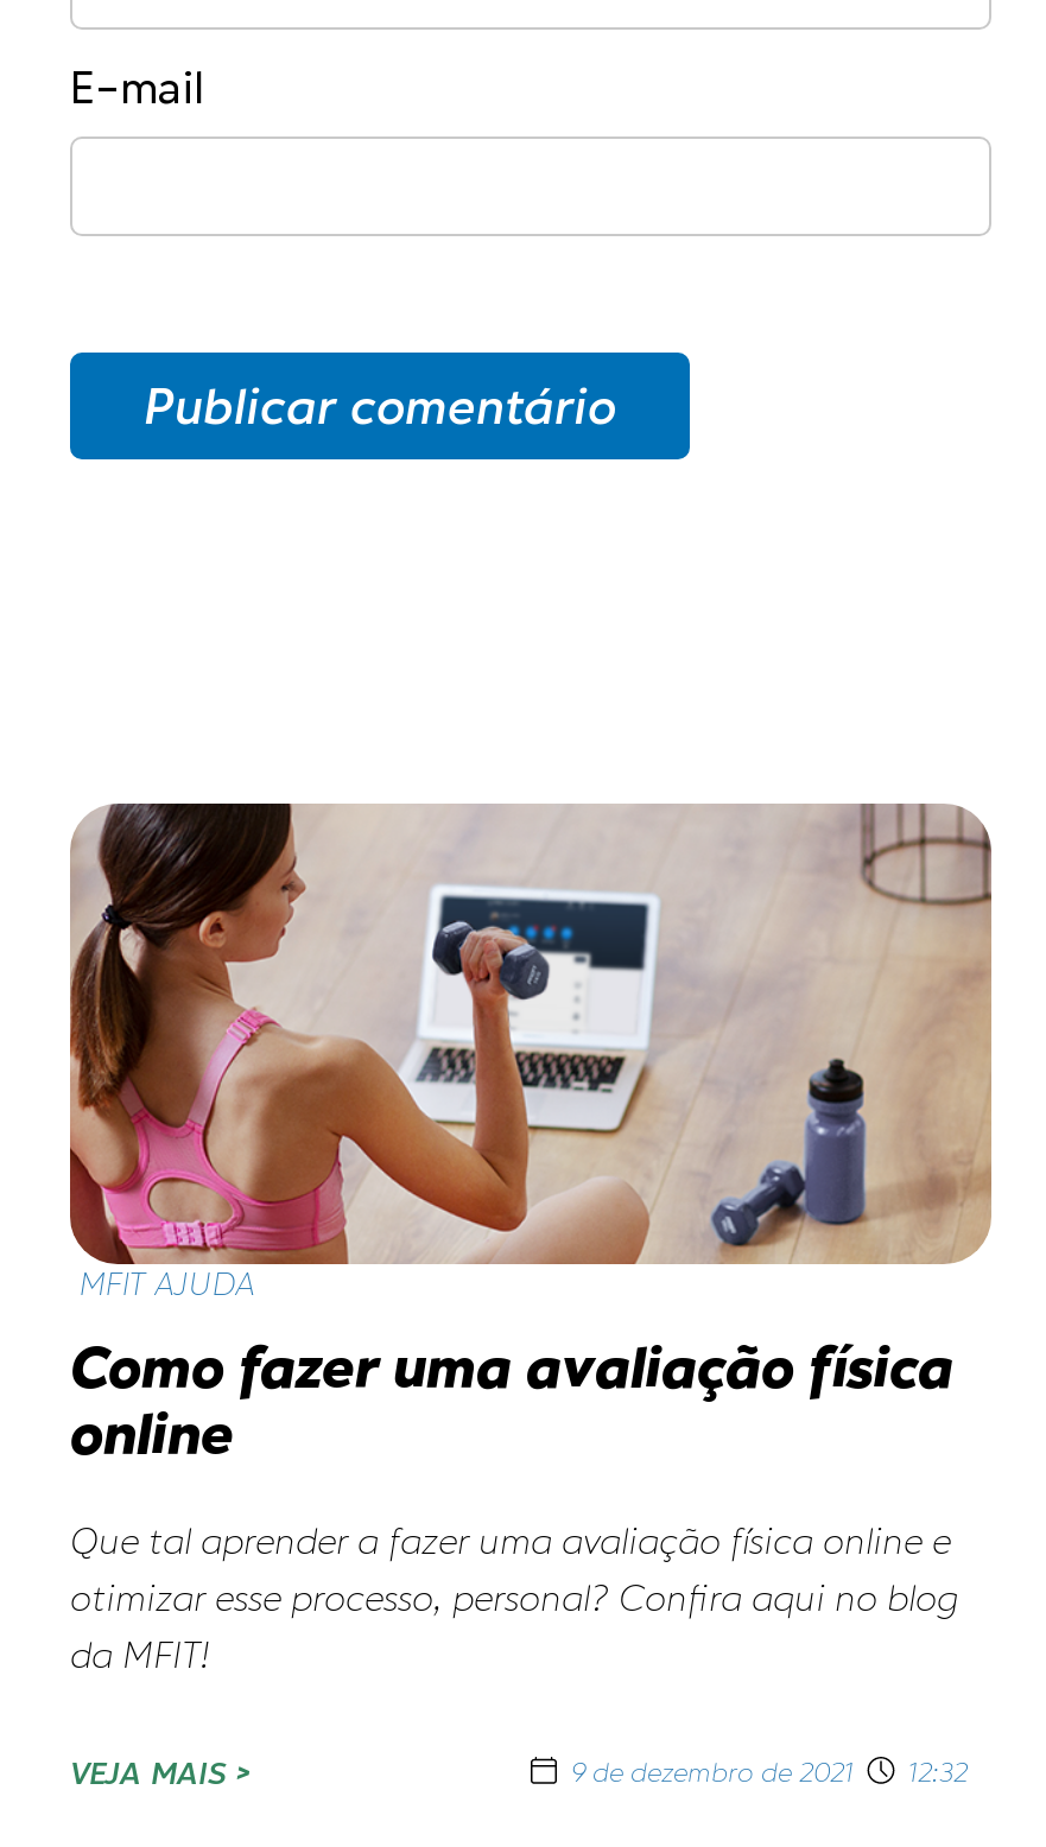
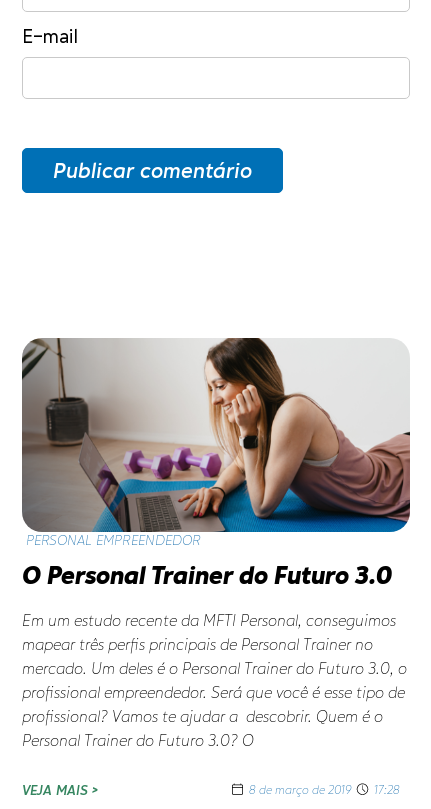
[70,804,994,1302] [image] | MFIT AJUDA -> [22,337,410,548] [image] | PERSONAL EMPREENDEDOR
[70,1330,953,1468] Como fazer uma avaliação física | online -> [22,560,392,590] O Personal Trainer do Futuro 3.0
[70,1518,958,1677] Que tal aprender a fazer uma avaliação física online e | otimizar esse processo, personal? Confira aqui no blog | da MFIT! -> [22,611,407,750] Em um estudo recente da MFTI Personal, conseguimos | mapear três perfis principais de Personal Trainer no | mercado. Um deles é o Personal Trainer do Futuro 3.0, o | profissional empreendedor. Será que você é esse tipo de | profissional? Vamos te ajudar a descobrir. Quem é o | Personal Trainer do Futuro 3.0? O
[571,1755,968,1789] 9 de dezembro de 2021 | 12:32 -> [249,783,400,797] 8 de março de 2019 | 17:28

